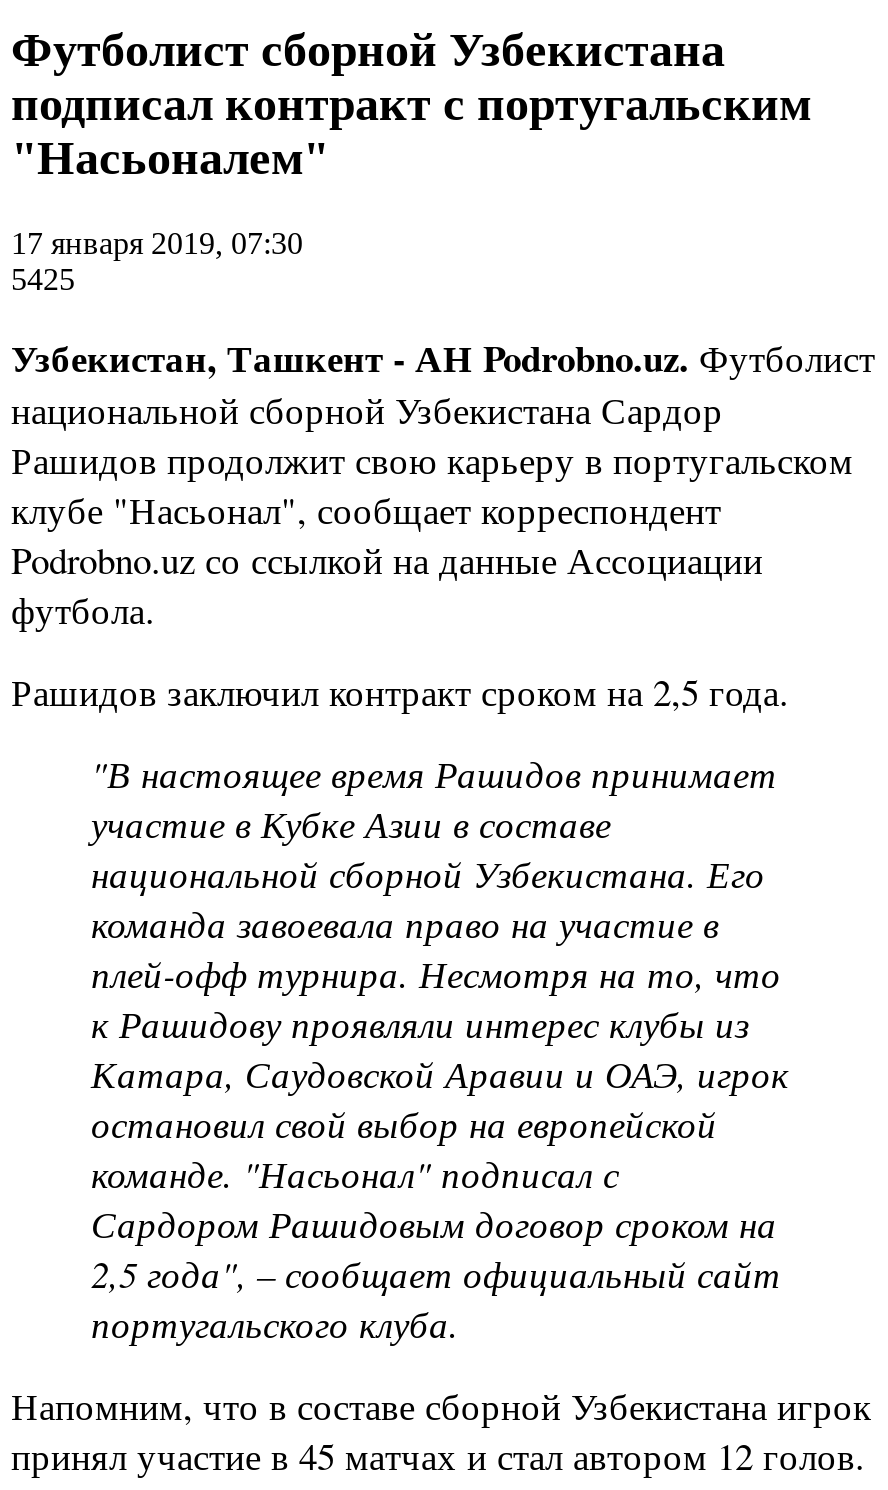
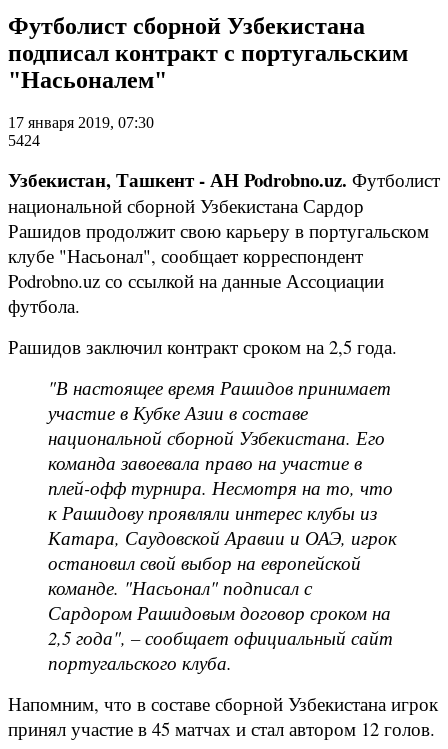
[11,262,75,296] 5425 -> [8,132,40,149] 5424

